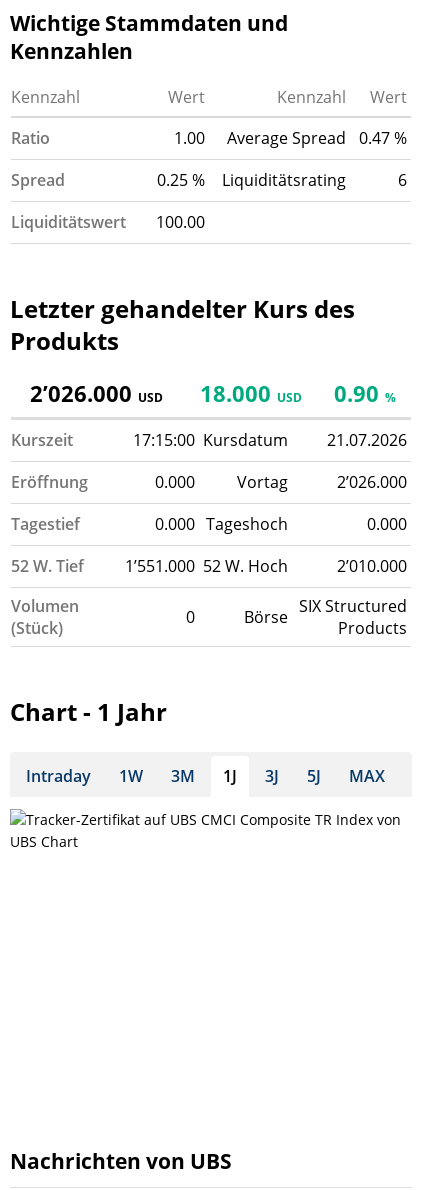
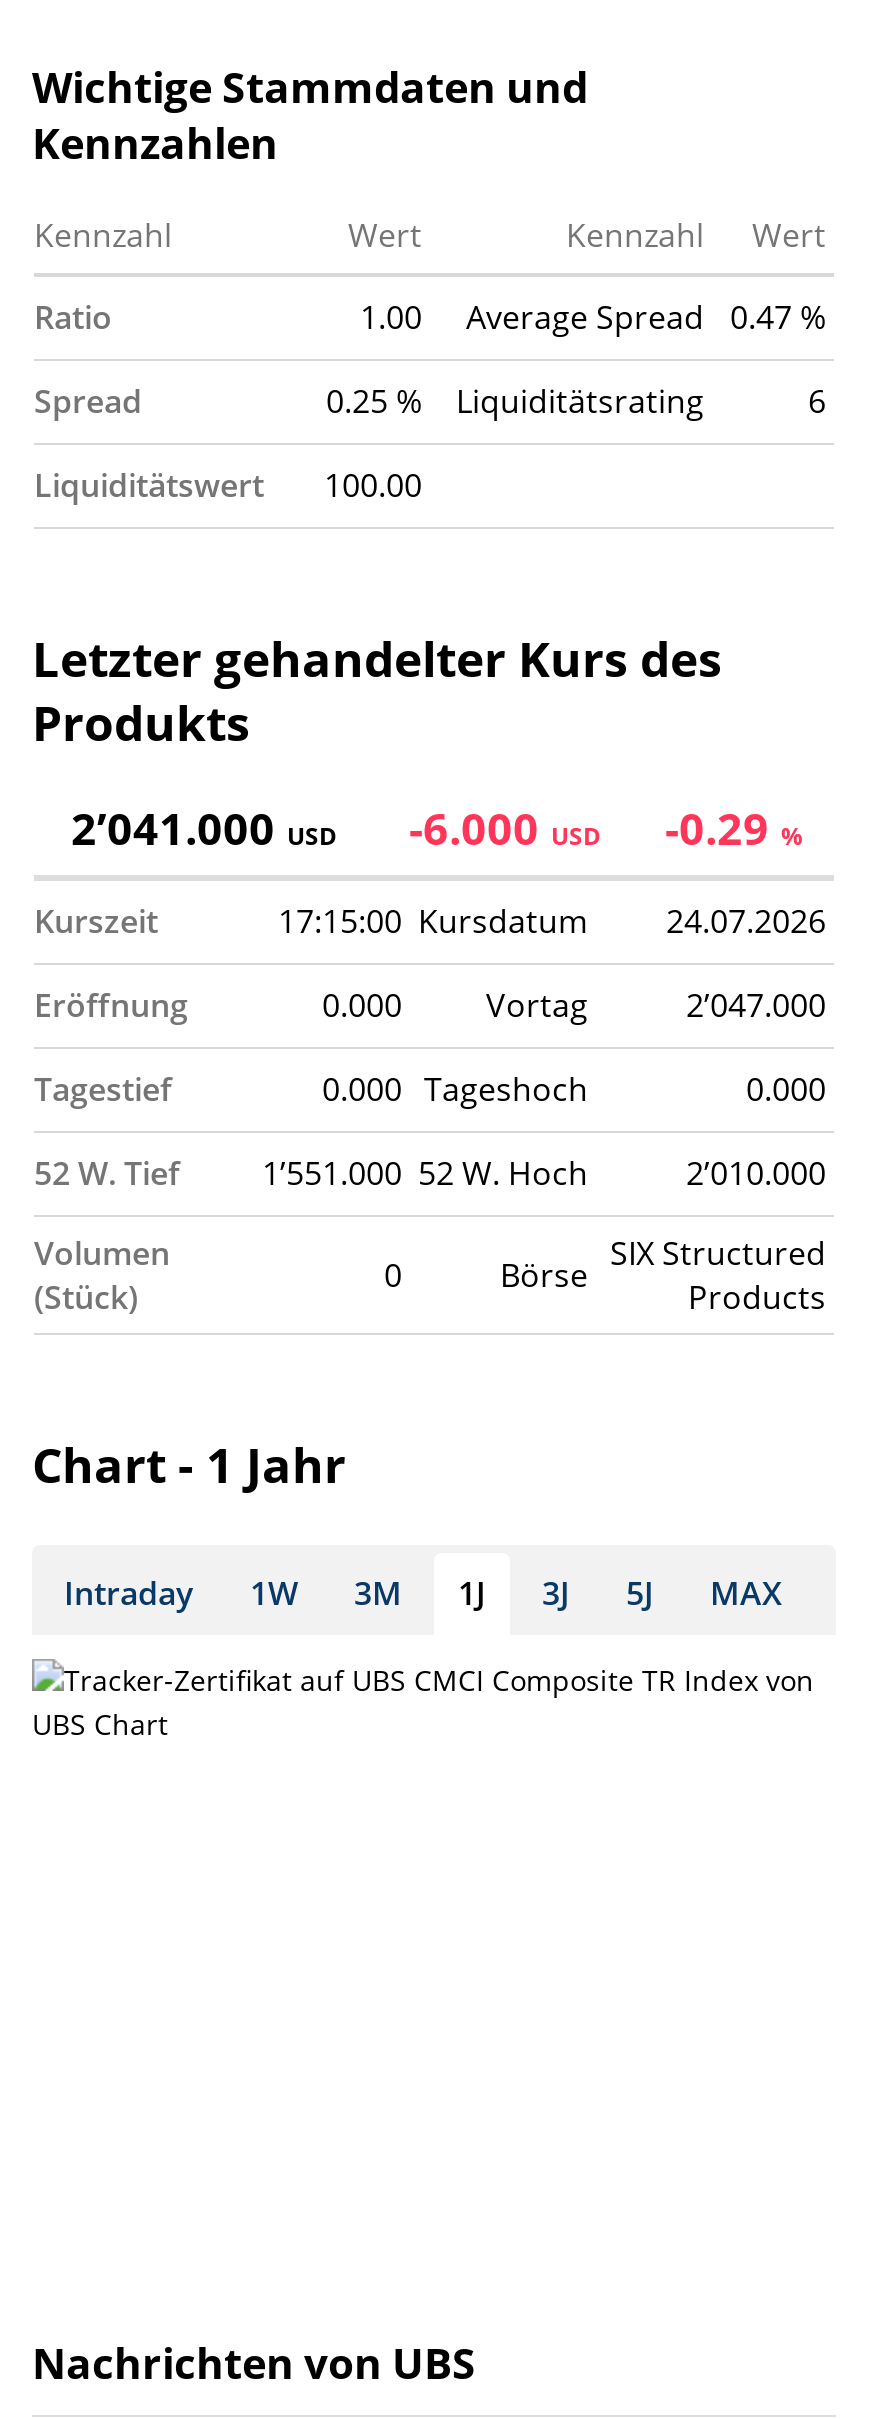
[30,378,163,408] 2’026.000 USD -> [71,797,337,857] 2’041.000 USD
[200,378,302,408] 18.000 USD -> [409,797,601,857] -6.000 USD
[334,378,396,408] 0.90% -> [665,797,803,857] -0.29%
[133,429,407,451] 17:15:00 Kursdatum 21.07.2026 -> [278,899,826,943] 17:15:00 Kursdatum 24.07.2026
[337,471,407,493] 2’026.000 -> [686,983,826,1027] 2’047.000

